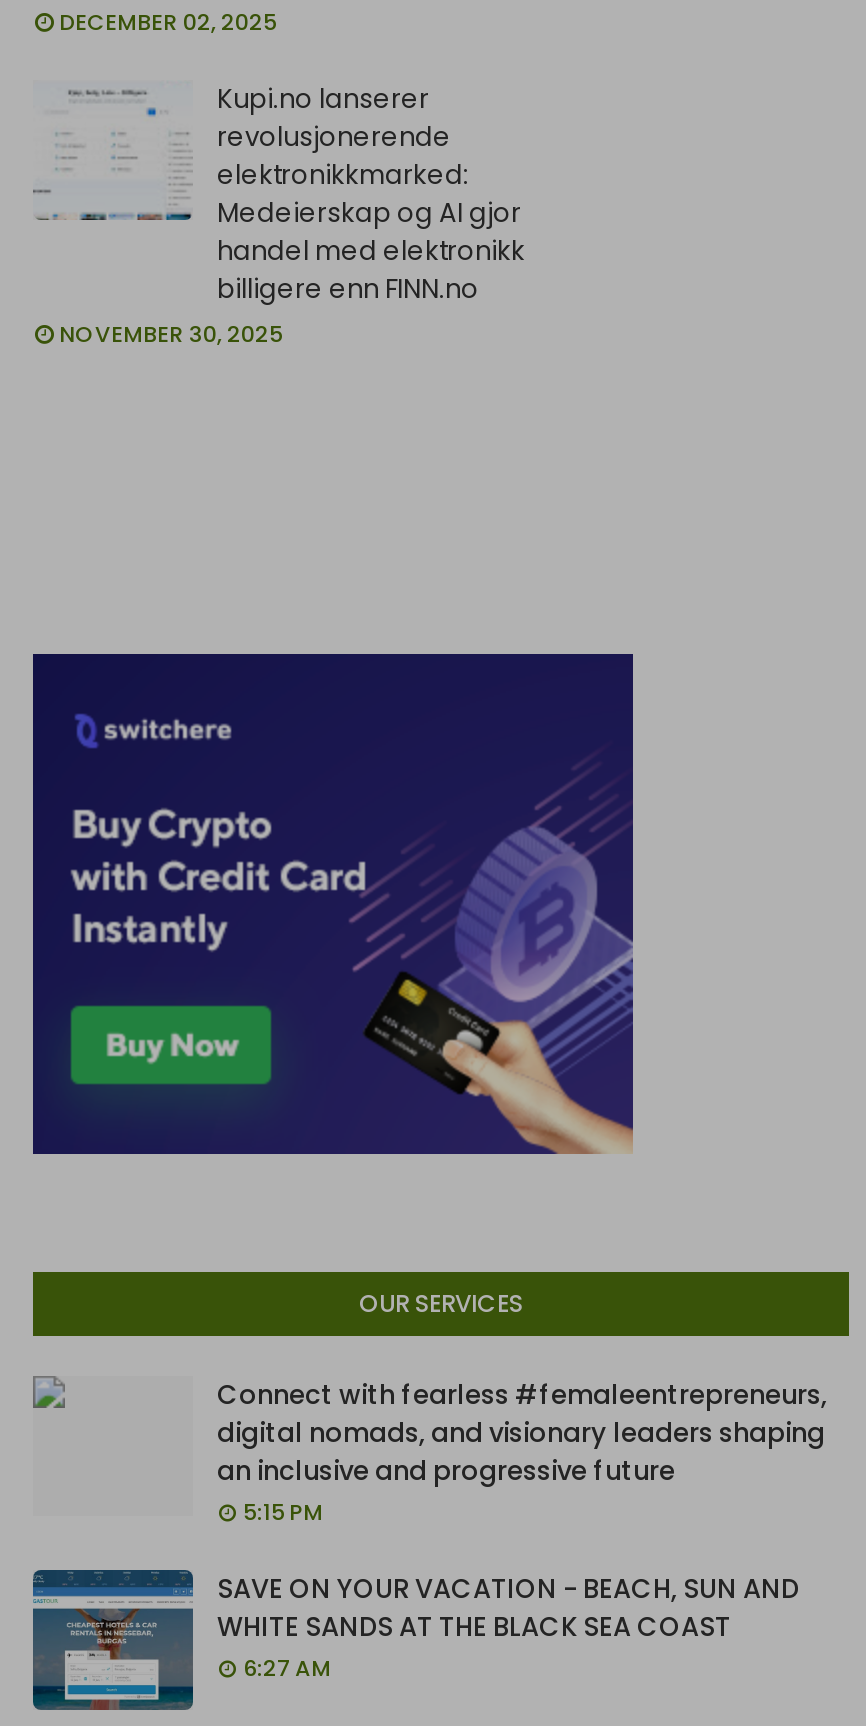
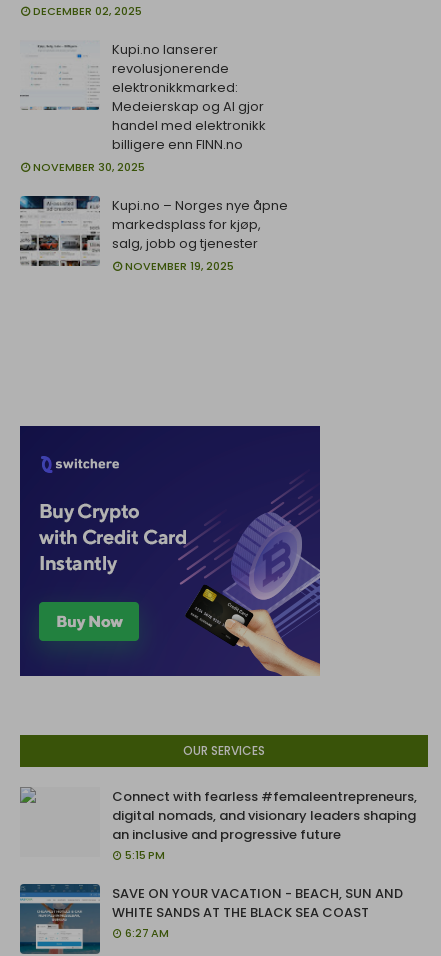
none -> [19,195,288,274] [image] | Kupi.no – Norges nye åpne | markedsplass for kjøp, | salg, jobb og tjenester | NOVEMBER 19, 2025

